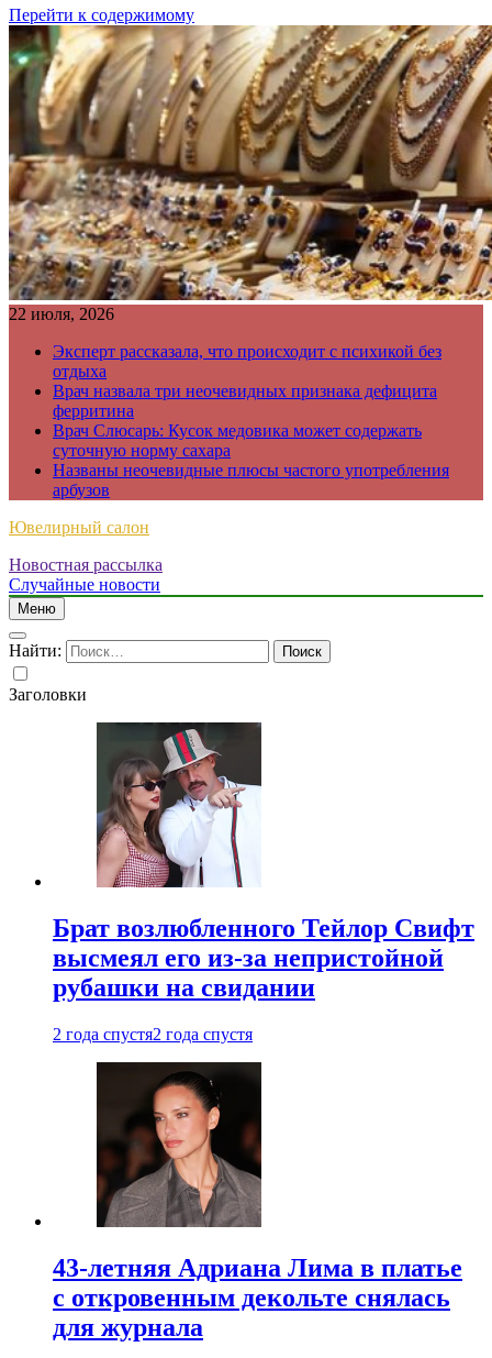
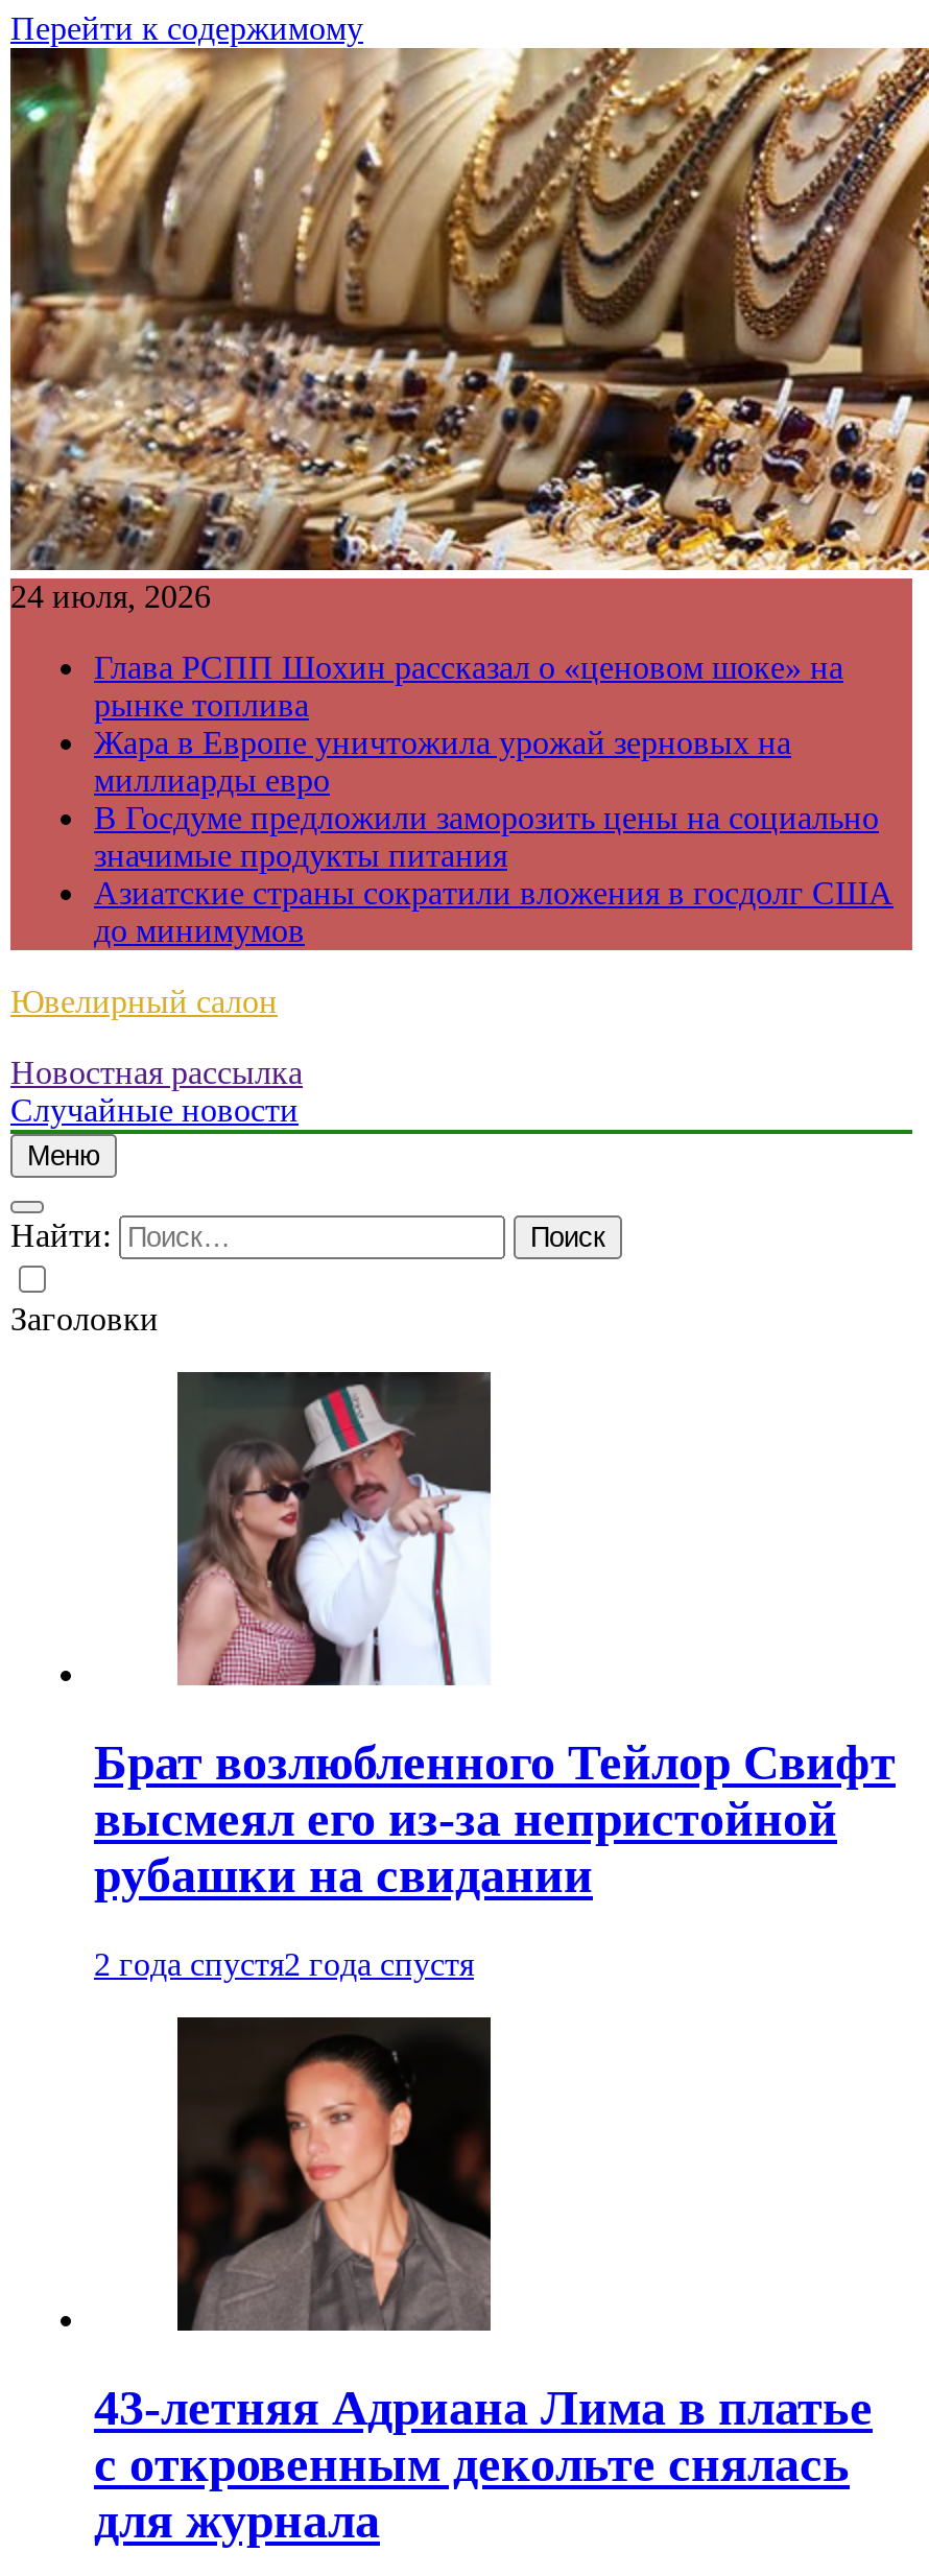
[9,305,114,323] 22 июля, 2026 -> [10,578,211,614] 24 июля, 2026
[53,342,449,499] Эксперт рассказала, что происходит с психикой без | отдыха | Врач назвала три неочевидных признака дефицита | ферритина | Врач Слюсарь: Кусок медовика может содержать | суточную норму сахара | Названы неочевидные плюсы частого употребления | арбузов -> [94,649,894,948] Глава РСПП Шохин рассказал о «ценовом шоке» на | рынке топлива | Жара в Европе уничтожила урожай зерновых на | миллиарды евро | В Госдуме предложили заморозить цены на социально | значимые продукты питания | Азиатские страны сократили вложения в госдолг США | до минимумов

